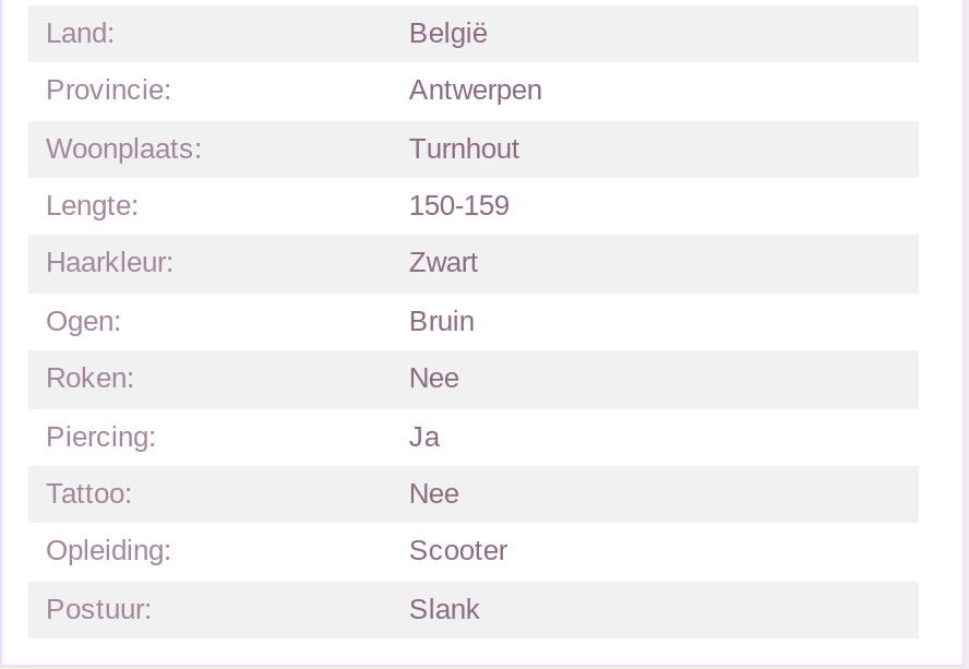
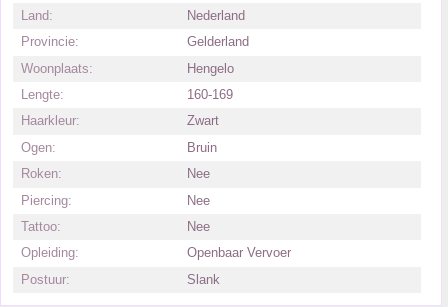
[409,16,488,49] België -> [187,8,245,23] Nederland
[409,74,542,106] Antwerpen -> [187,34,249,49] Gelderland
[409,131,520,164] Turnhout -> [187,61,234,76] Hengelo
[409,189,509,222] 150-159 -> [187,87,233,102] 160-169
[409,419,440,452] Ja -> [187,192,210,207] Nee
[409,534,507,567] Scooter -> [187,245,291,260] Openbaar Vervoer

